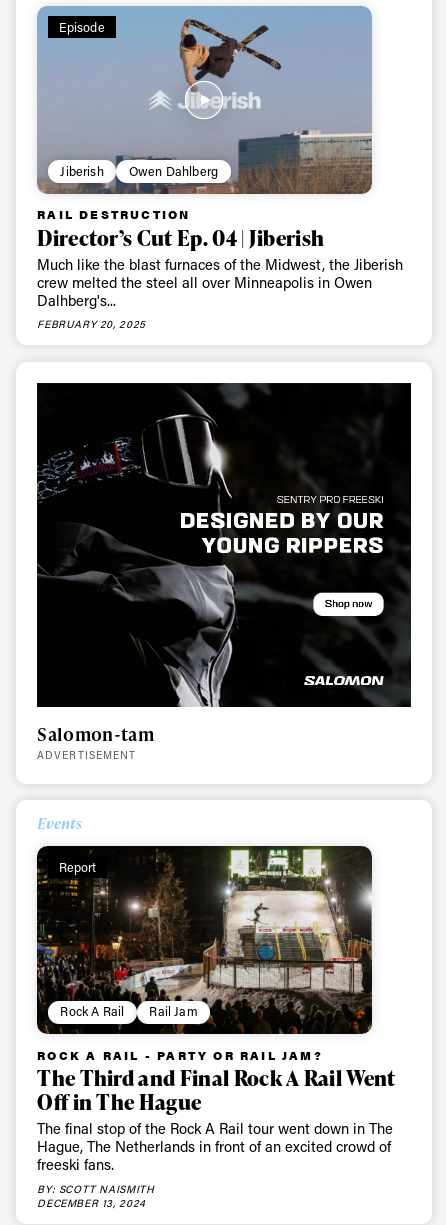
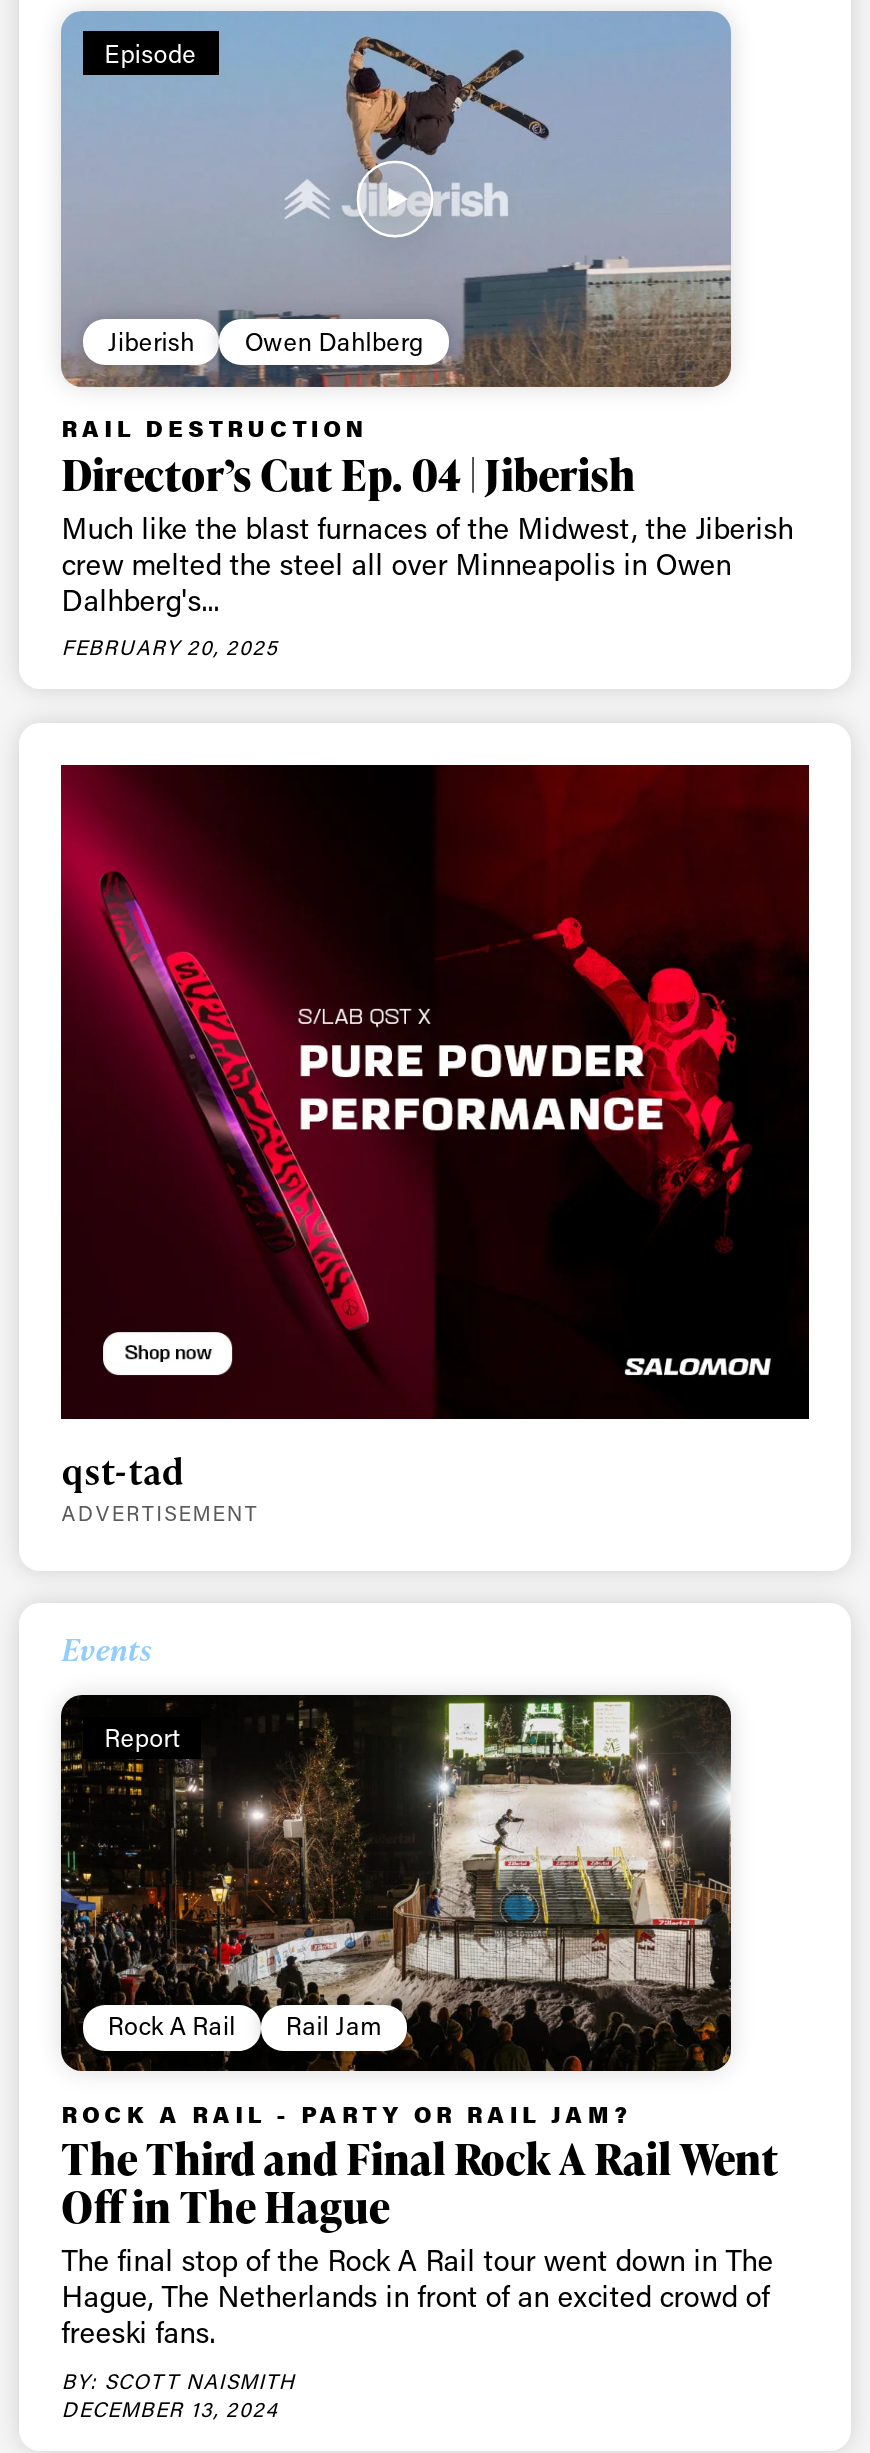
[36,383,411,746] [image] | Salomon-tam -> [59,765,809,1495] [image] | qst-tad

